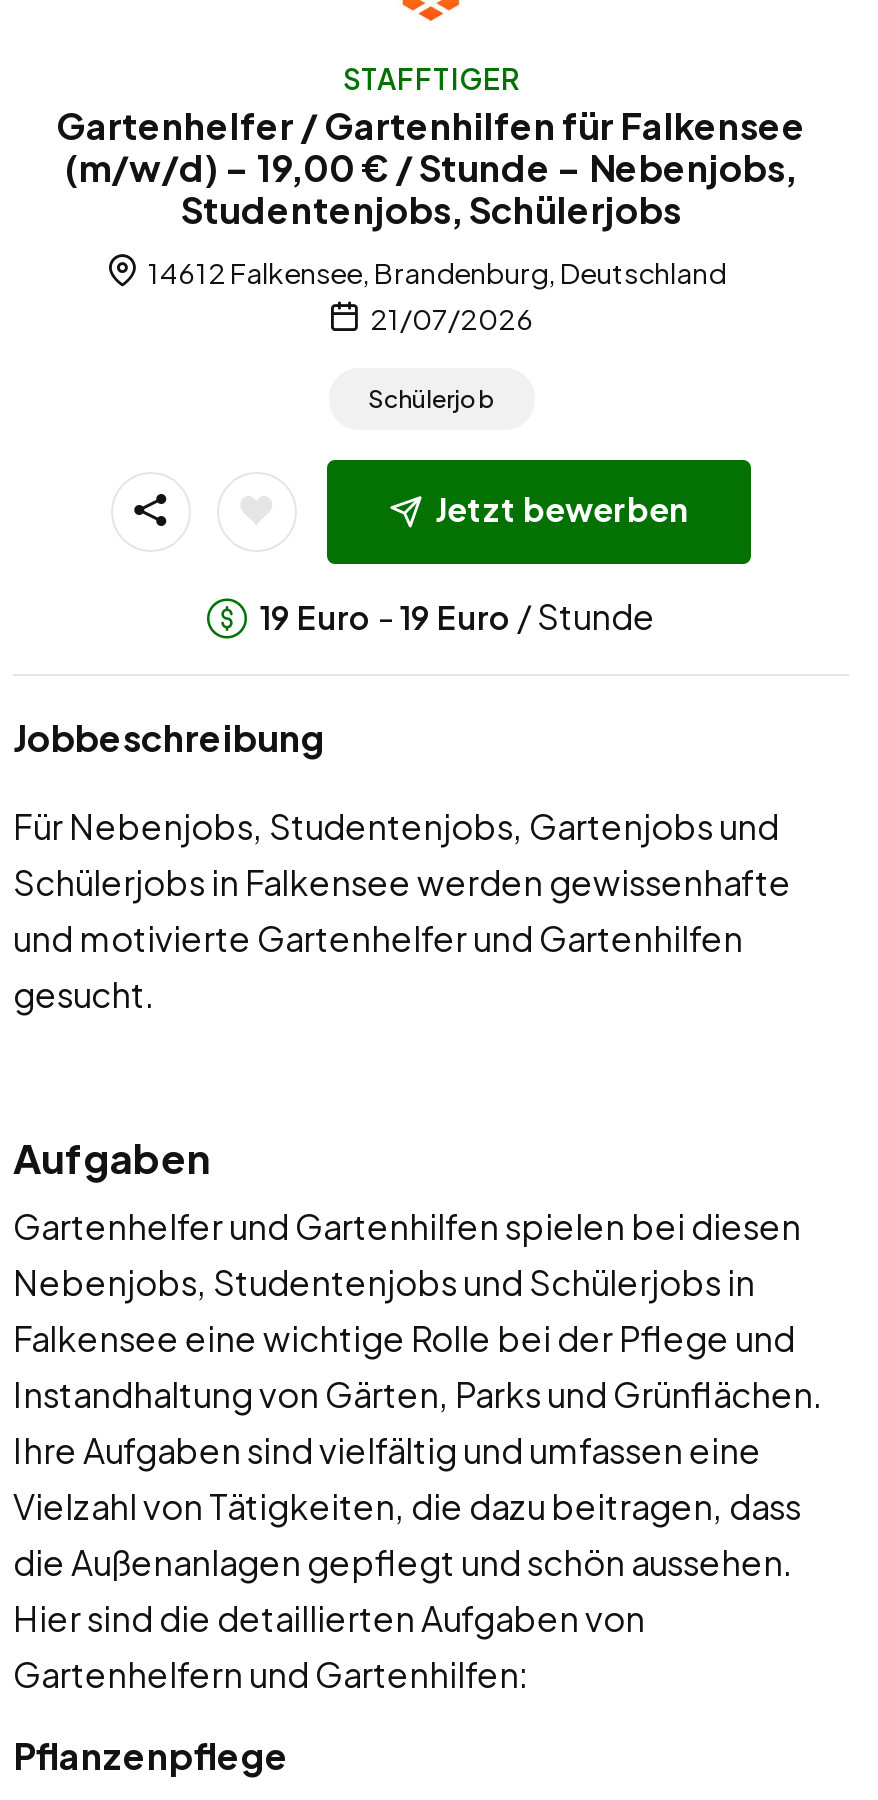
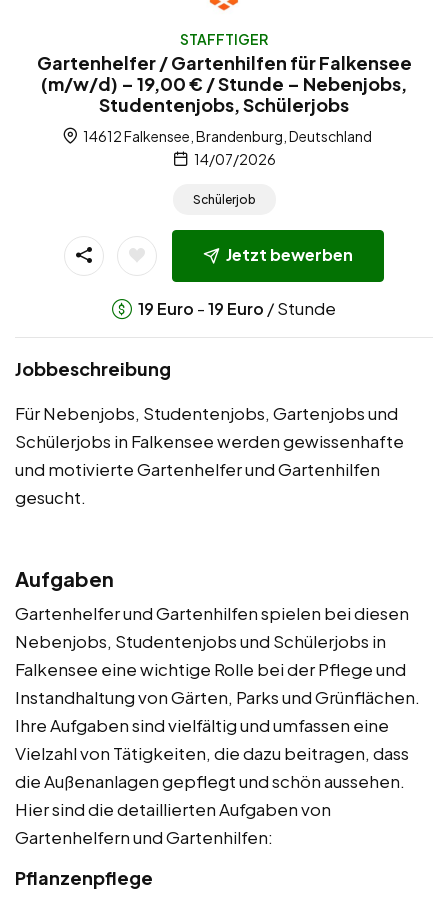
[366,300,534,336] 21/07/2026 -> [191,150,275,168] 14/07/2026

